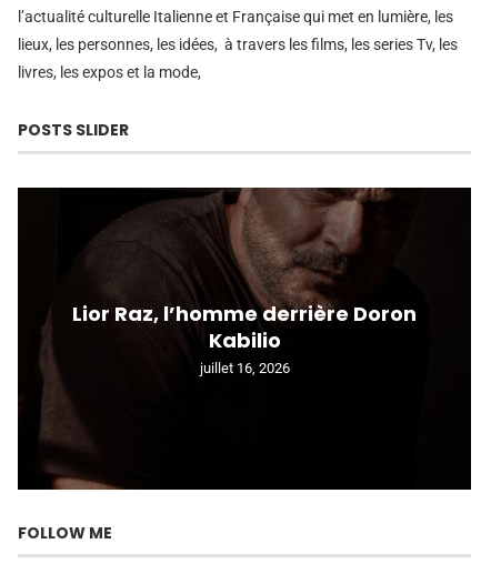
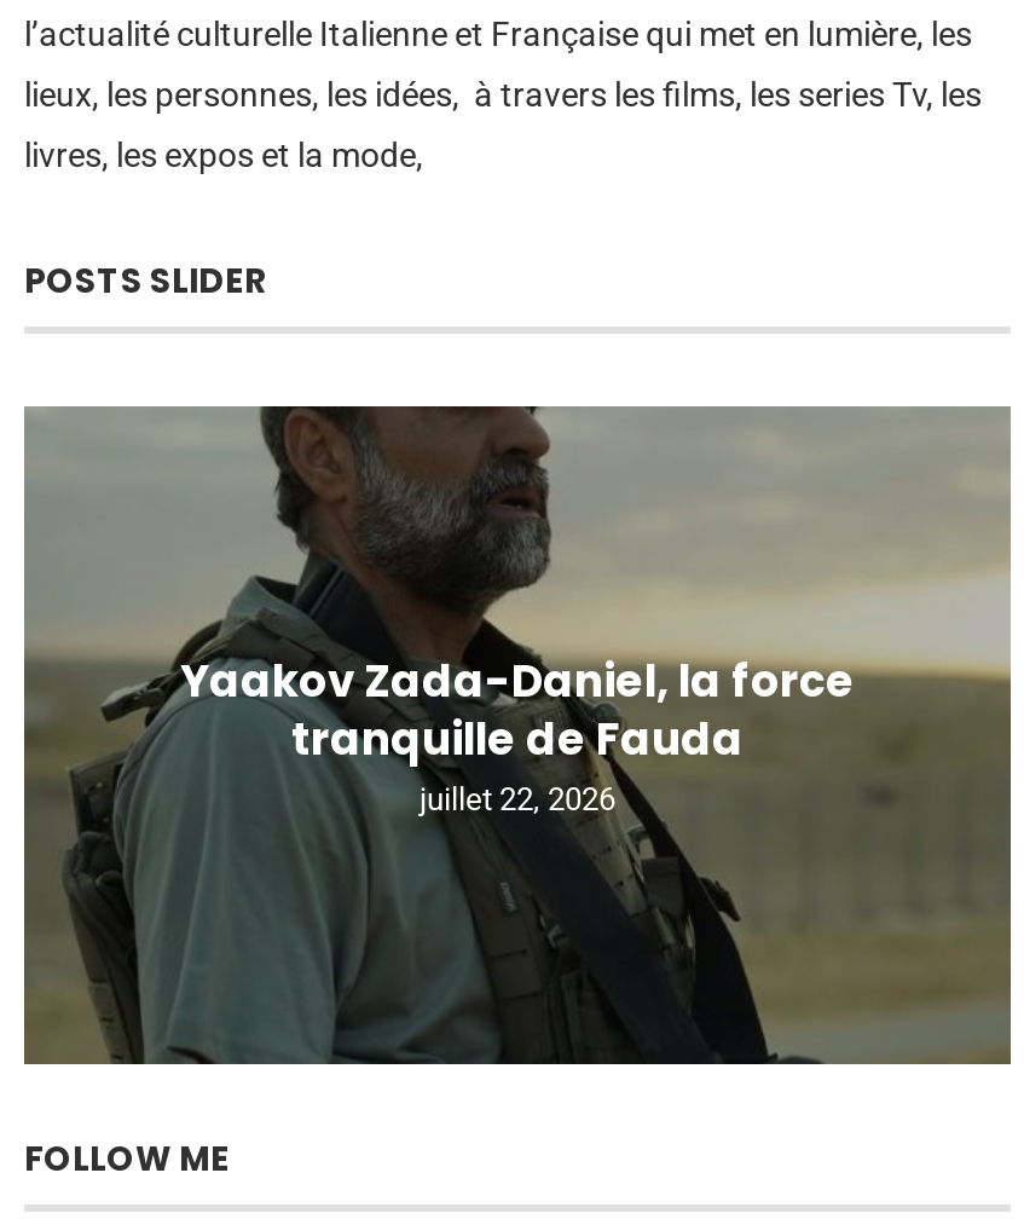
[17,188,472,491] [image] | Lior Raz, l’homme derrière Doron | Kabilio | juillet 16, 2026 -> [22,406,1013,1067] [image] | Yaakov Zada-Daniel, la force | tranquille de Fauda | juillet 22, 2026

